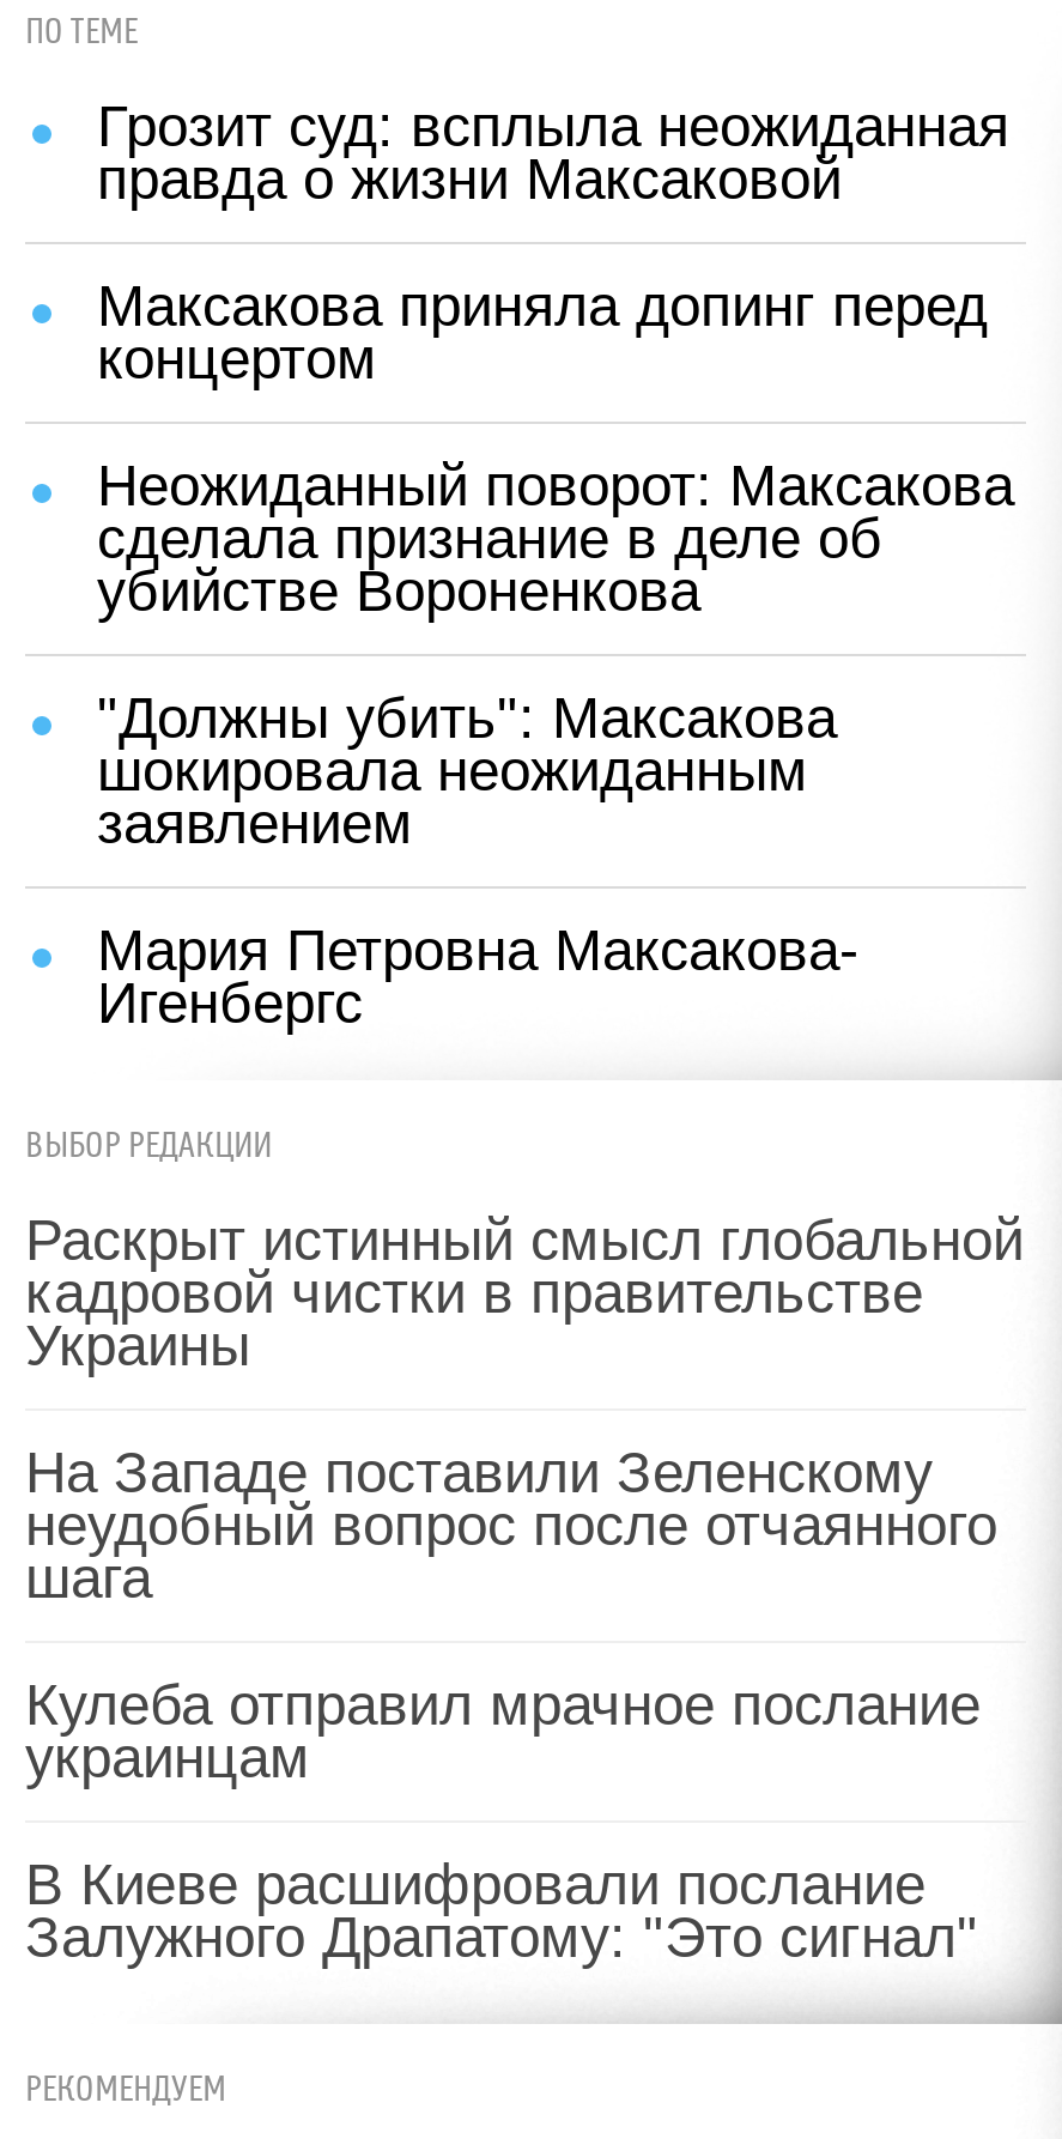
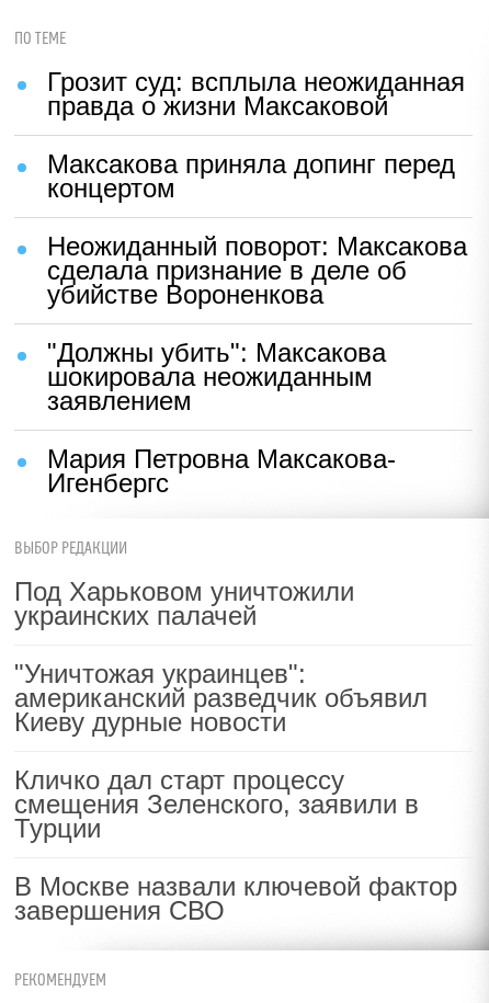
[25,1207,1024,1377] Раскрыт истинный смысл глобальной | кадровой чистки в правительстве | Украины -> [14,577,354,630] Под Харьковом уничтожили | украинских палачей
[25,1440,997,1610] На Западе поставили Зеленскому | неудобный вопрос после отчаянного | шага -> [14,659,428,737] "Уничтожая украинцев": | американский разведчик объявил | Киеву дурные новости
[25,1672,981,1789] Кулеба отправил мрачное послание | украинцам -> [14,765,419,843] Кличко дал старт процессу | смещения Зеленского, заявили в | Турции
[25,1852,978,1969] В Киеве расшифровали послание | Залужного Драпатому: "Это сигнал" -> [14,871,457,925] В Москве назвали ключевой фактор | завершения СВО

